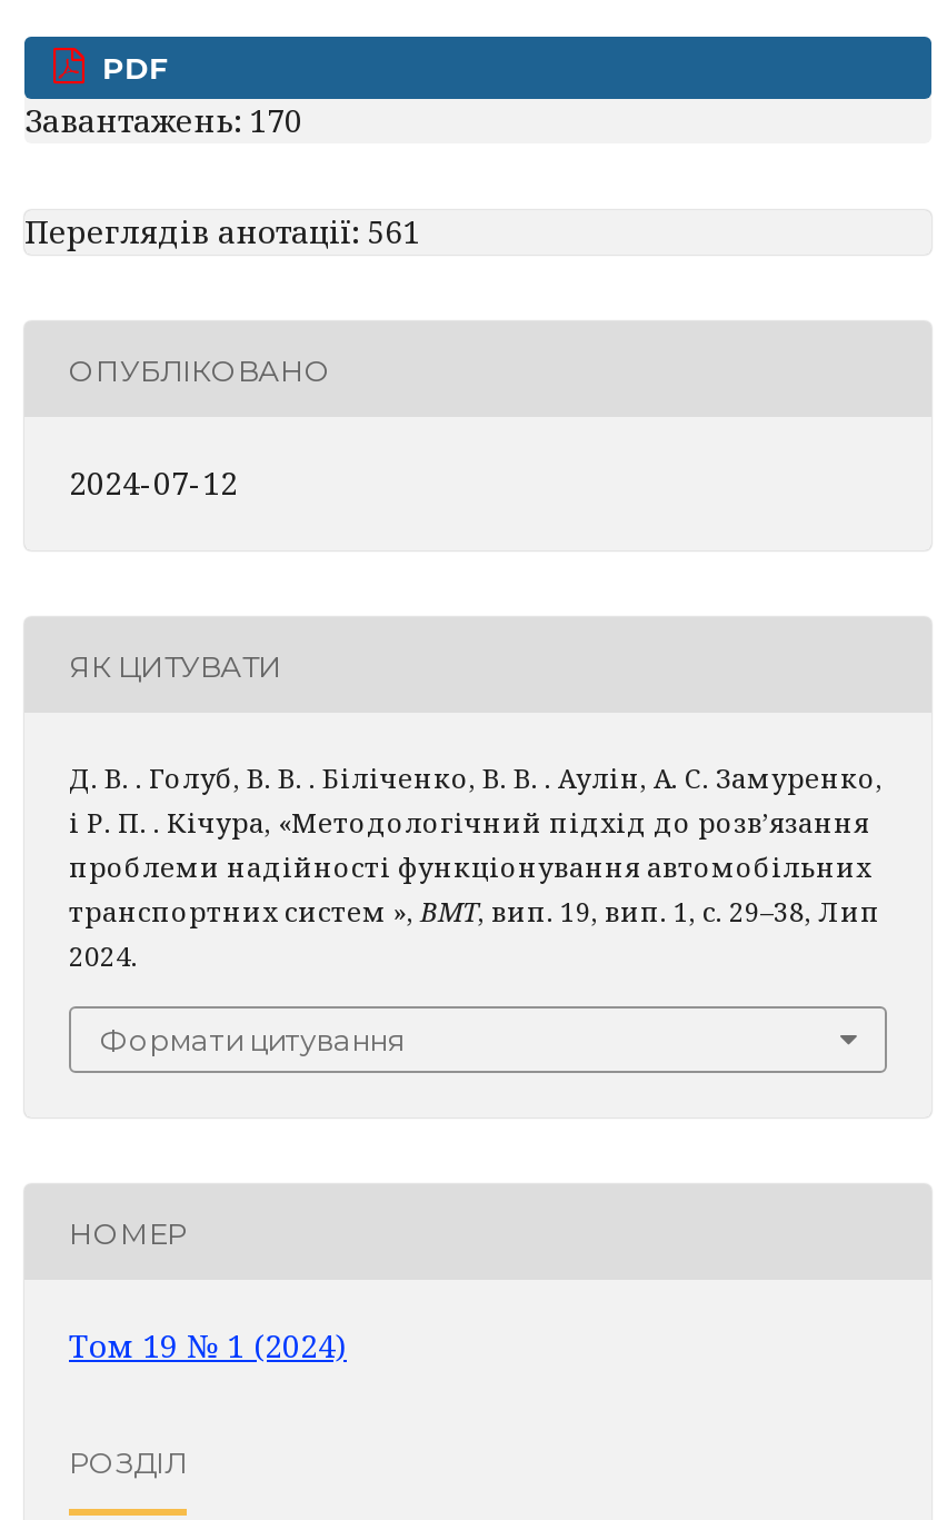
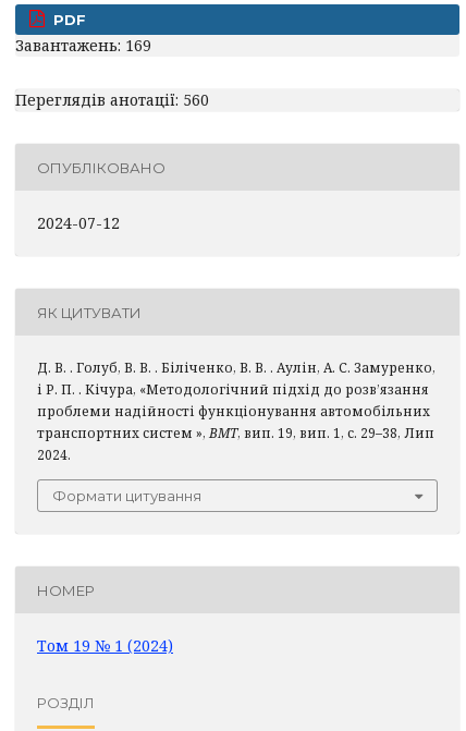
[24,99,302,141] Завантажень: 170 -> [15,35,151,56] Завантажень: 169
[24,210,420,252] Переглядів анотації: 561 -> [15,89,209,110] Переглядів анотації: 560

